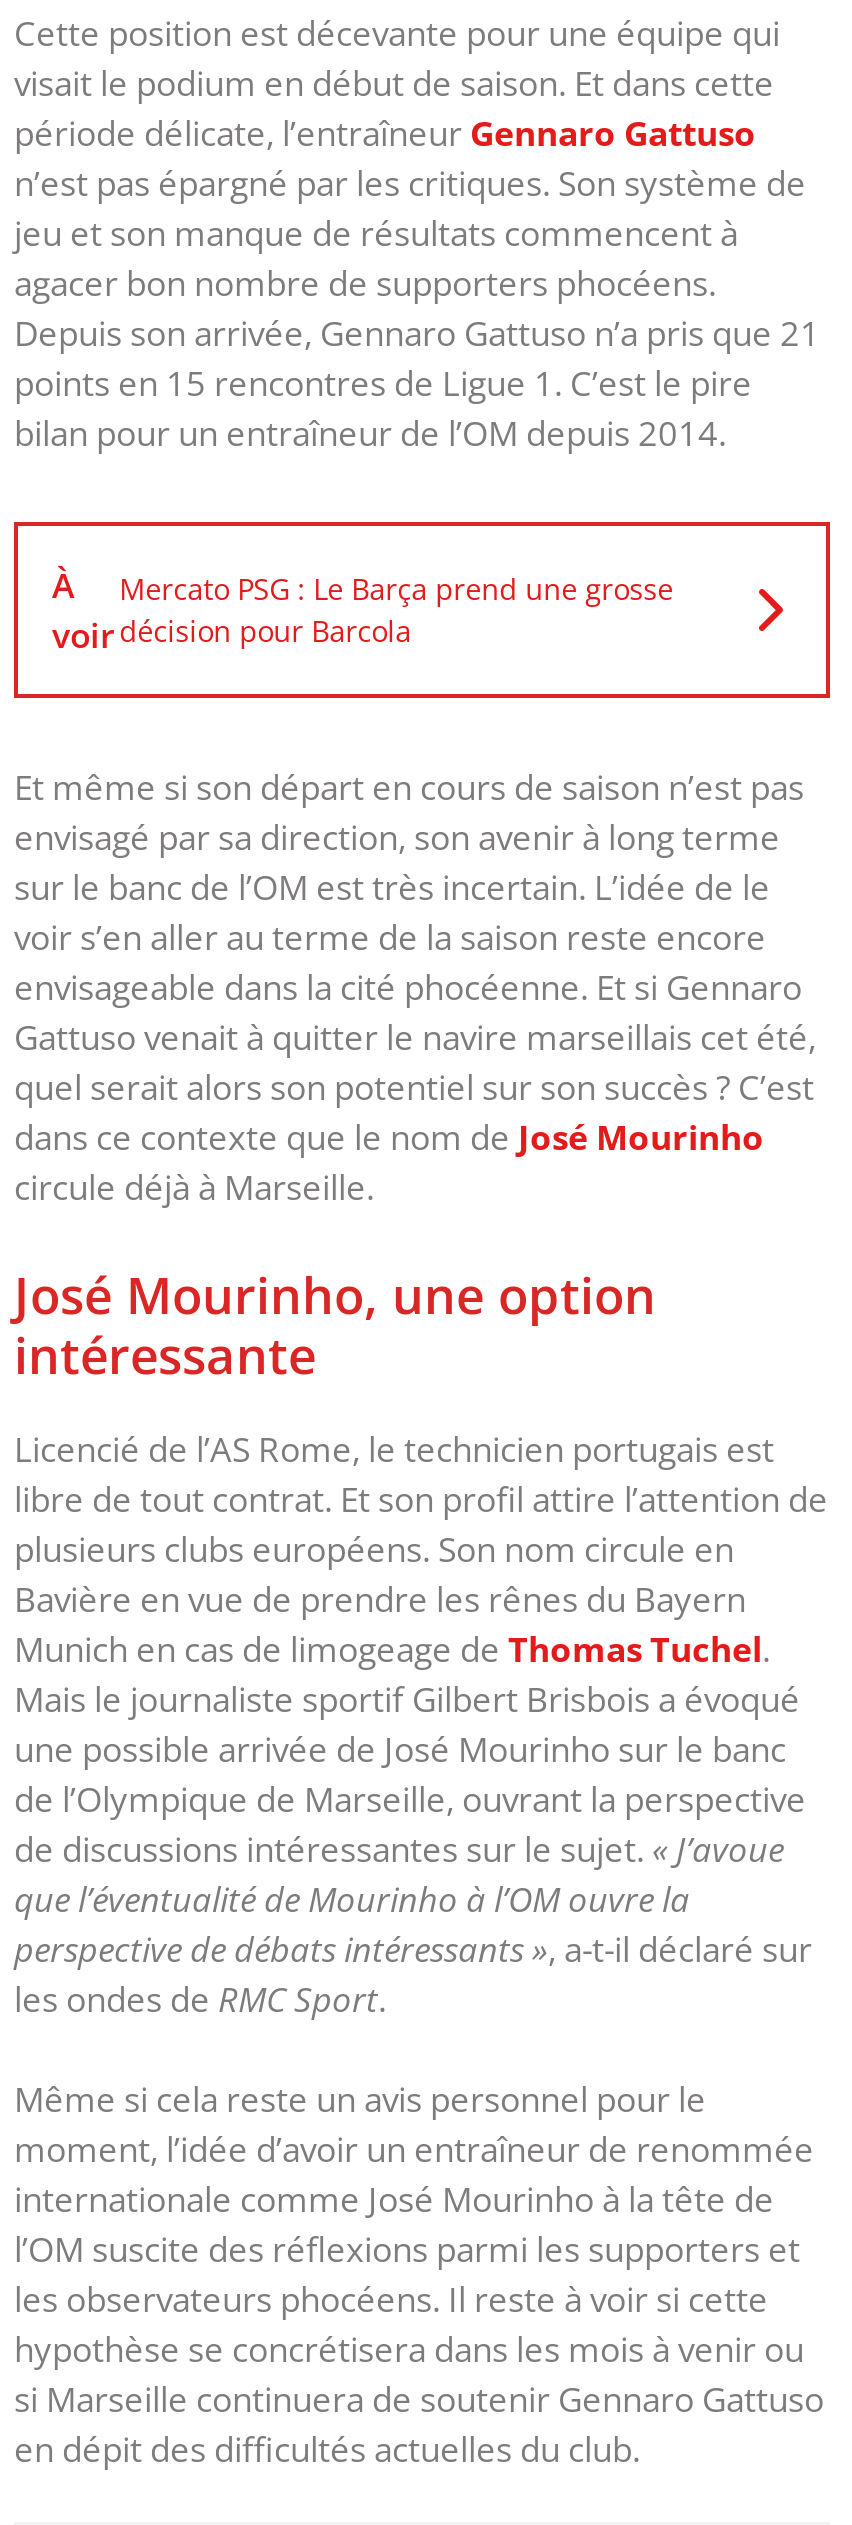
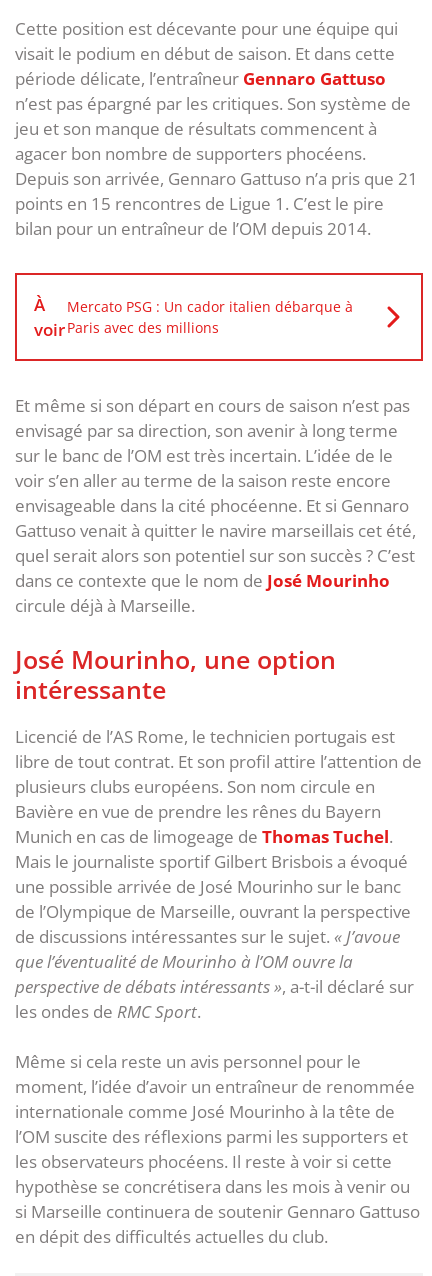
[119,570,673,650] Mercato PSG : Le Barça prend une grosse | décision pour Barcola -> [67,297,353,337] Mercato PSG : Un cador italien débarque à | Paris avec des millions

